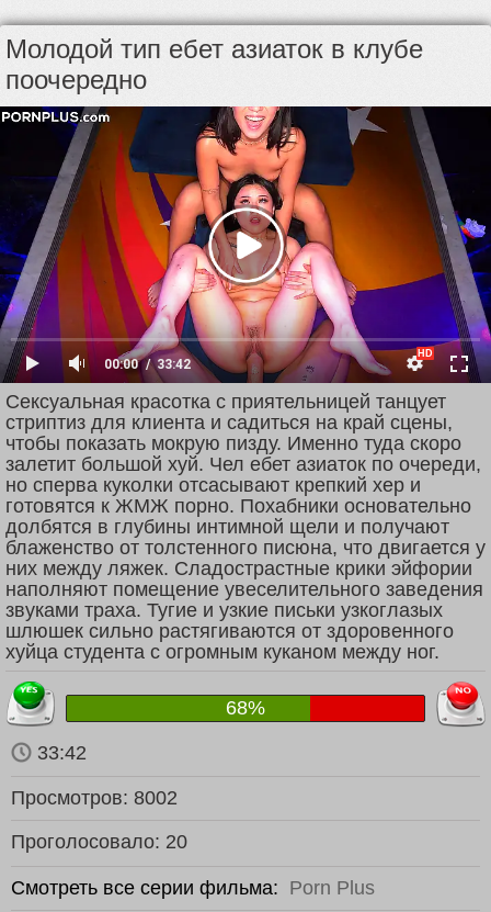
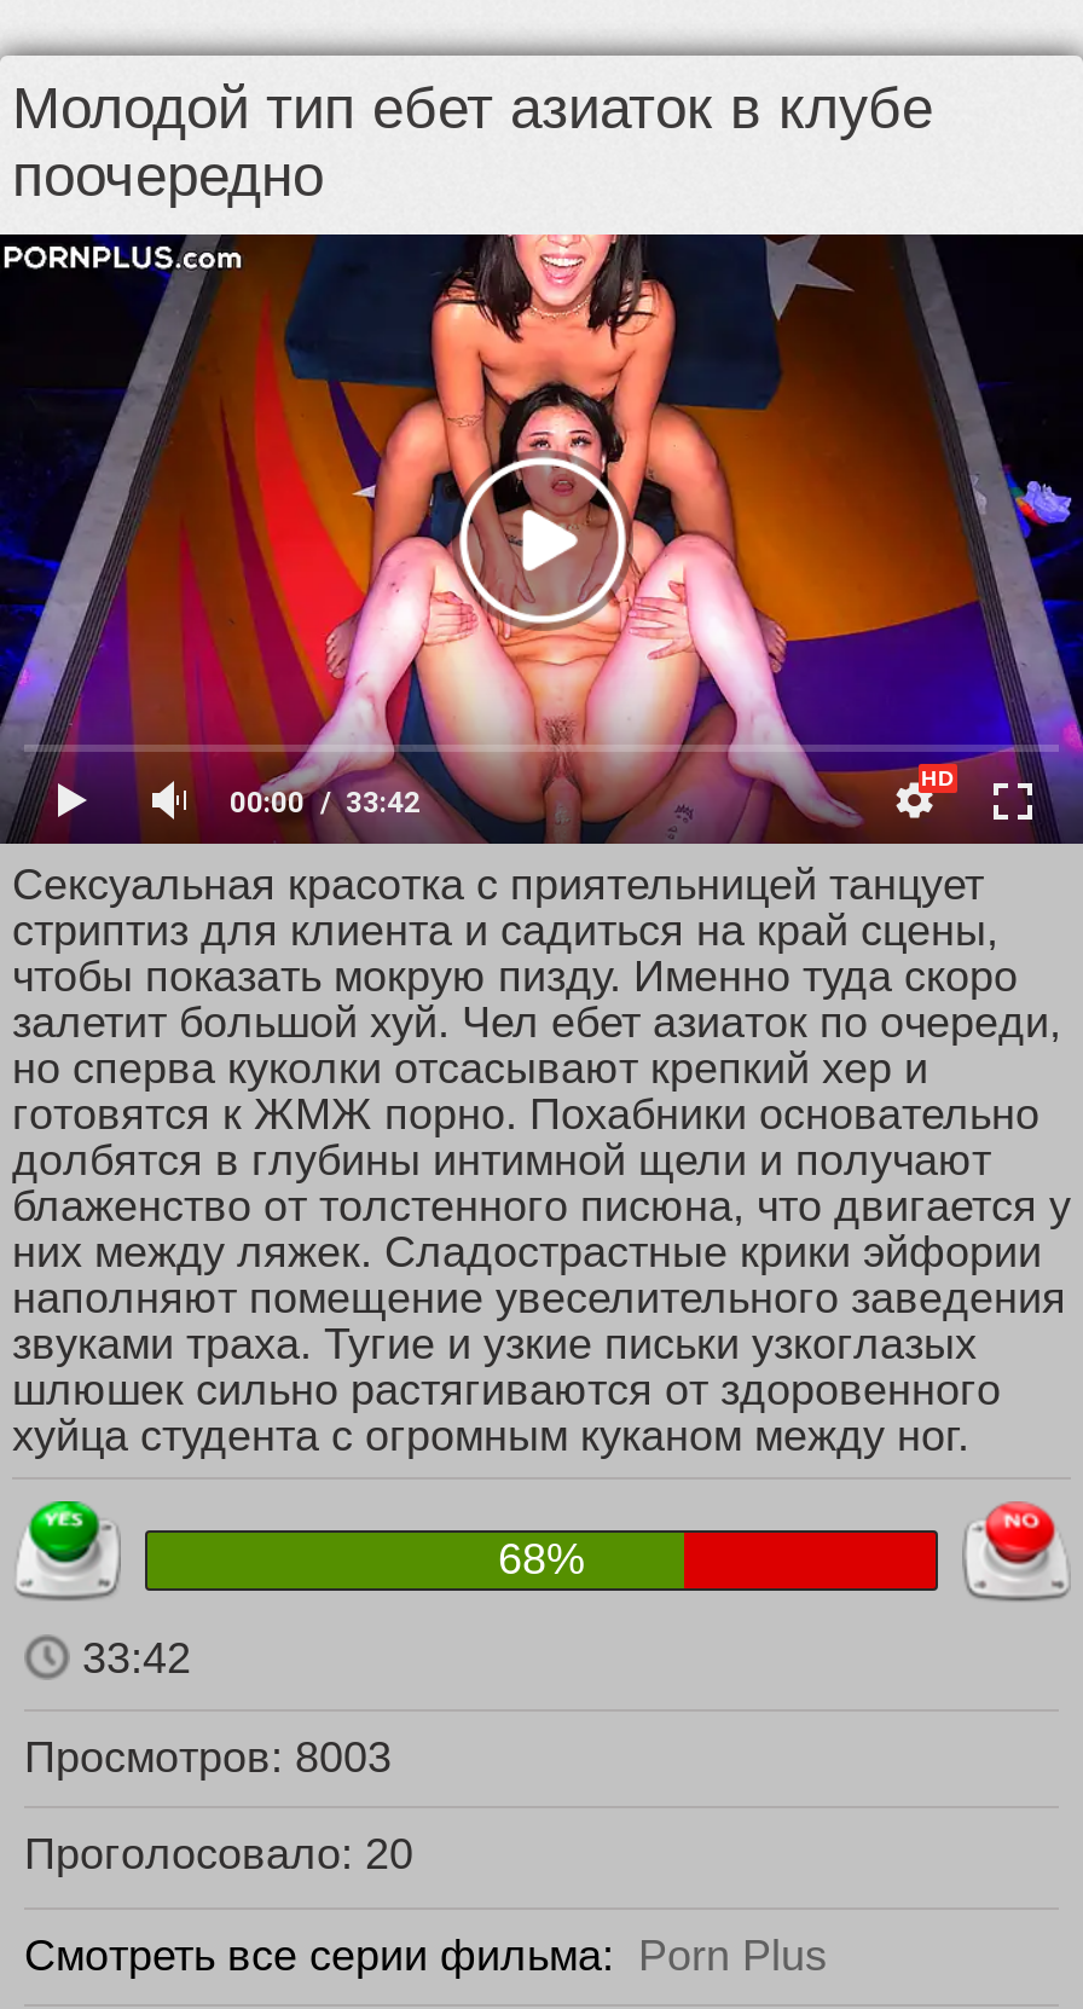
[11,787,178,809] Просмотров: 8002 -> [24,1733,392,1782] Просмотров: 8003

